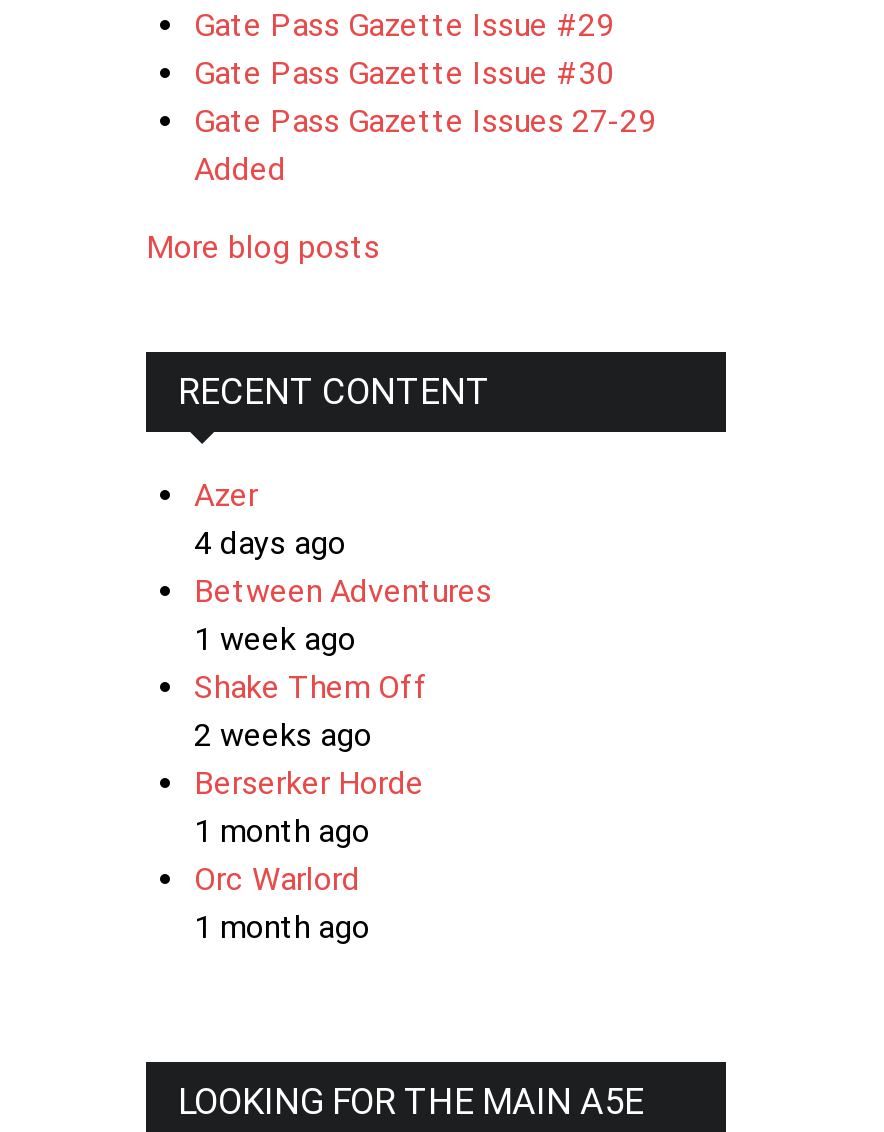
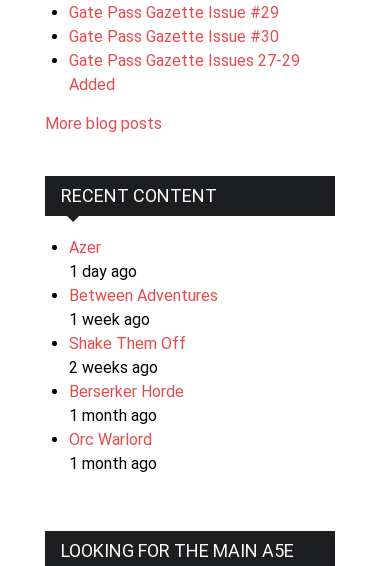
[194,524,346,562] 4 days ago -> [69,262,137,281] 1 day ago

